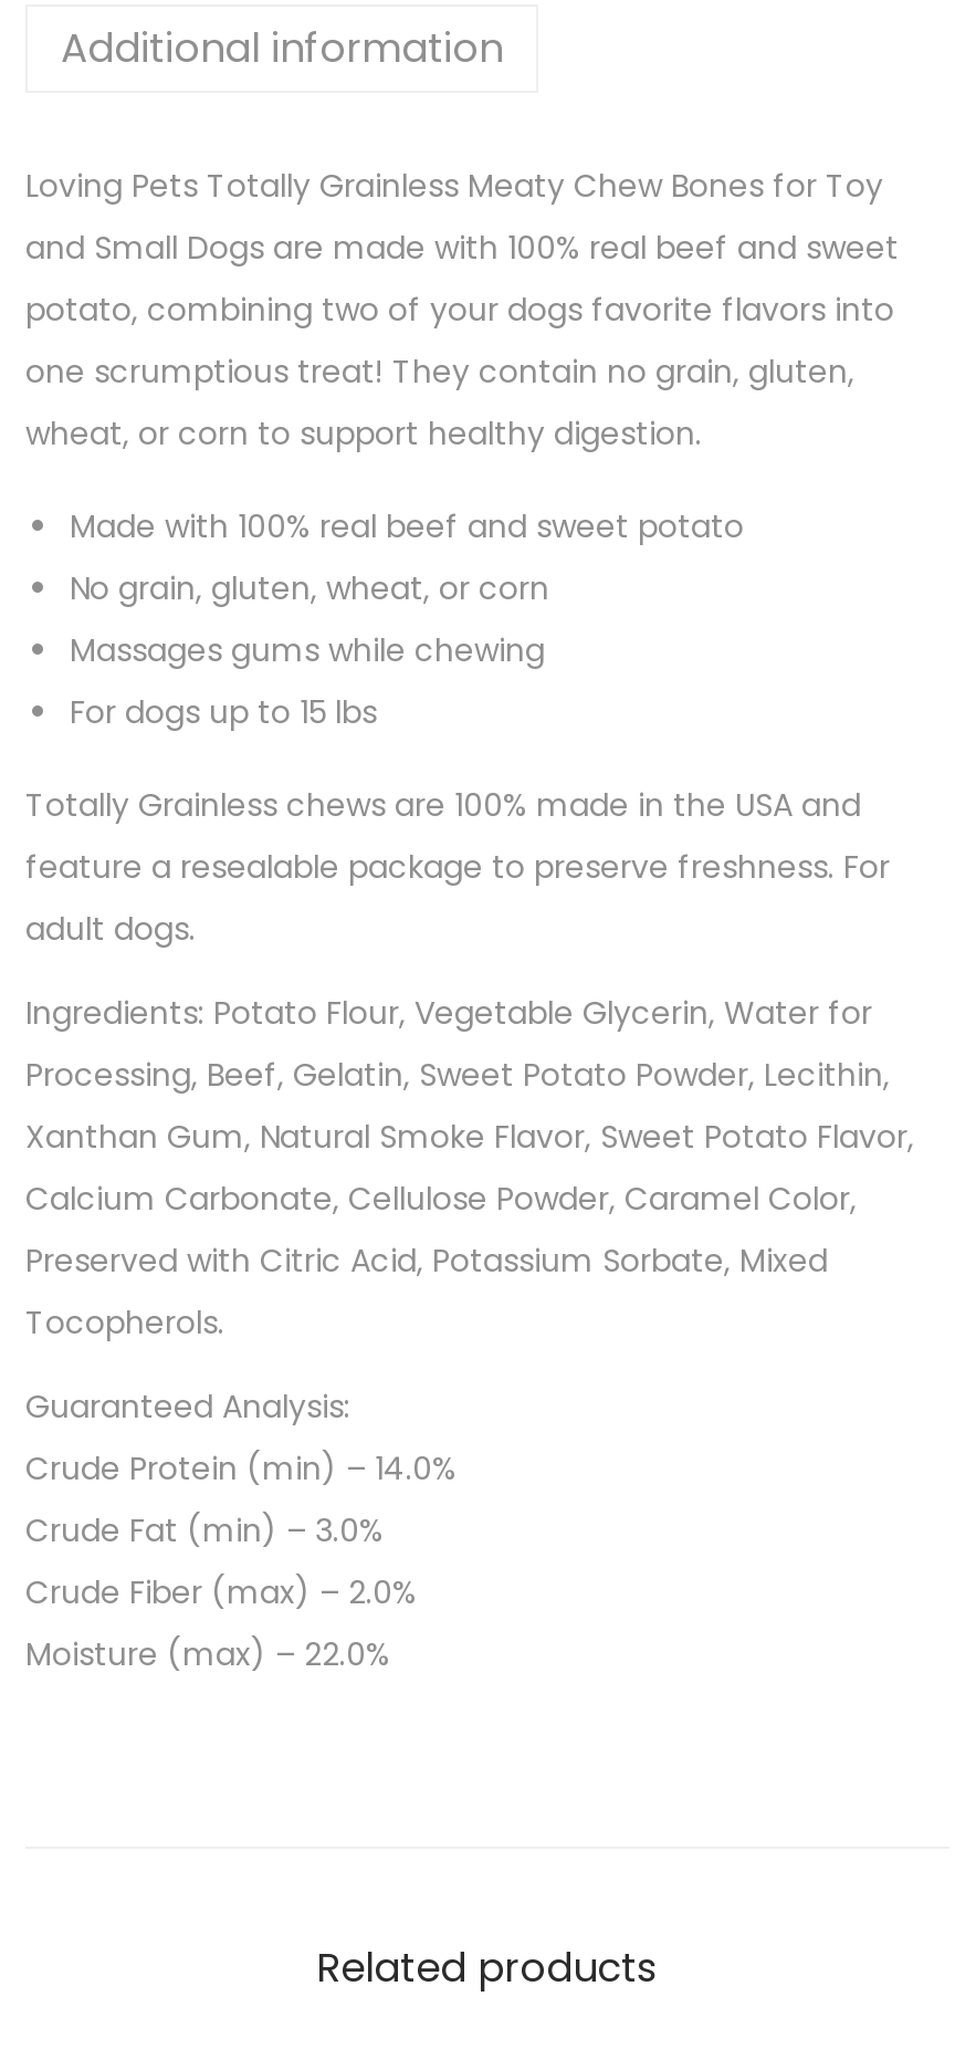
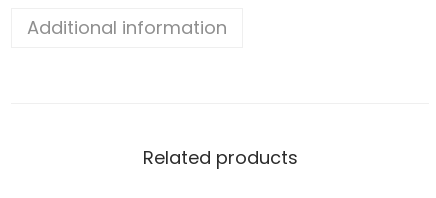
[25,163,914,1676] Loving Pets Totally Grainless Meaty Chew Bones for Toy | and Small Dogs are made with 100% real beef and sweet | potato, combining two of your dogs favorite flavors into | one scrumptious treat! They contain no grain, gluten, | wheat, or corn to support healthy digestion. | Made with 100% real beef and sweet potato | No grain, gluten, wheat, or corn | Massages gums while chewing | For dogs up to 15 lbs | Totally Grainless chews are 100% made in the USA and | feature a resealable package to preserve freshness. For | adult dogs. | Ingredients: Potato Flour, Vegetable Glycerin, Water for | Processing, Beef, Gelatin, Sweet Potato Powder, Lecithin, | Xanthan Gum, Natural Smoke Flavor, Sweet Potato Flavor, | Calcium Carbonate, Cellulose Powder, Caramel Color, | Preserved with Citric Acid, Potassium Sorbate, Mixed | Tocopherols. | Guaranteed Analysis: | Crude Protein (min) – 14.0% | Crude Fat (min) – 3.0% | Crude Fiber (max) – 2.0% | Moisture (max) – 22.0% -> none

